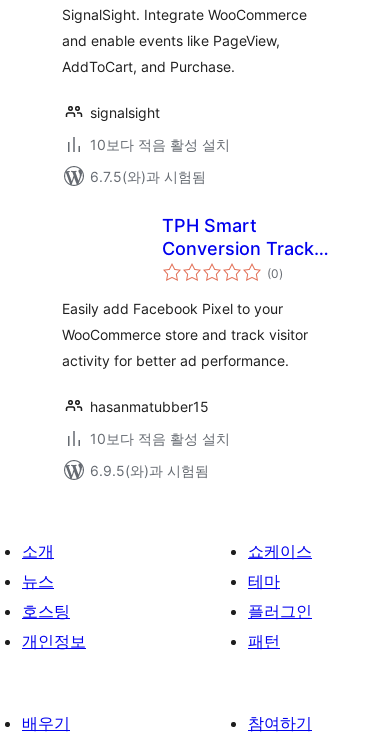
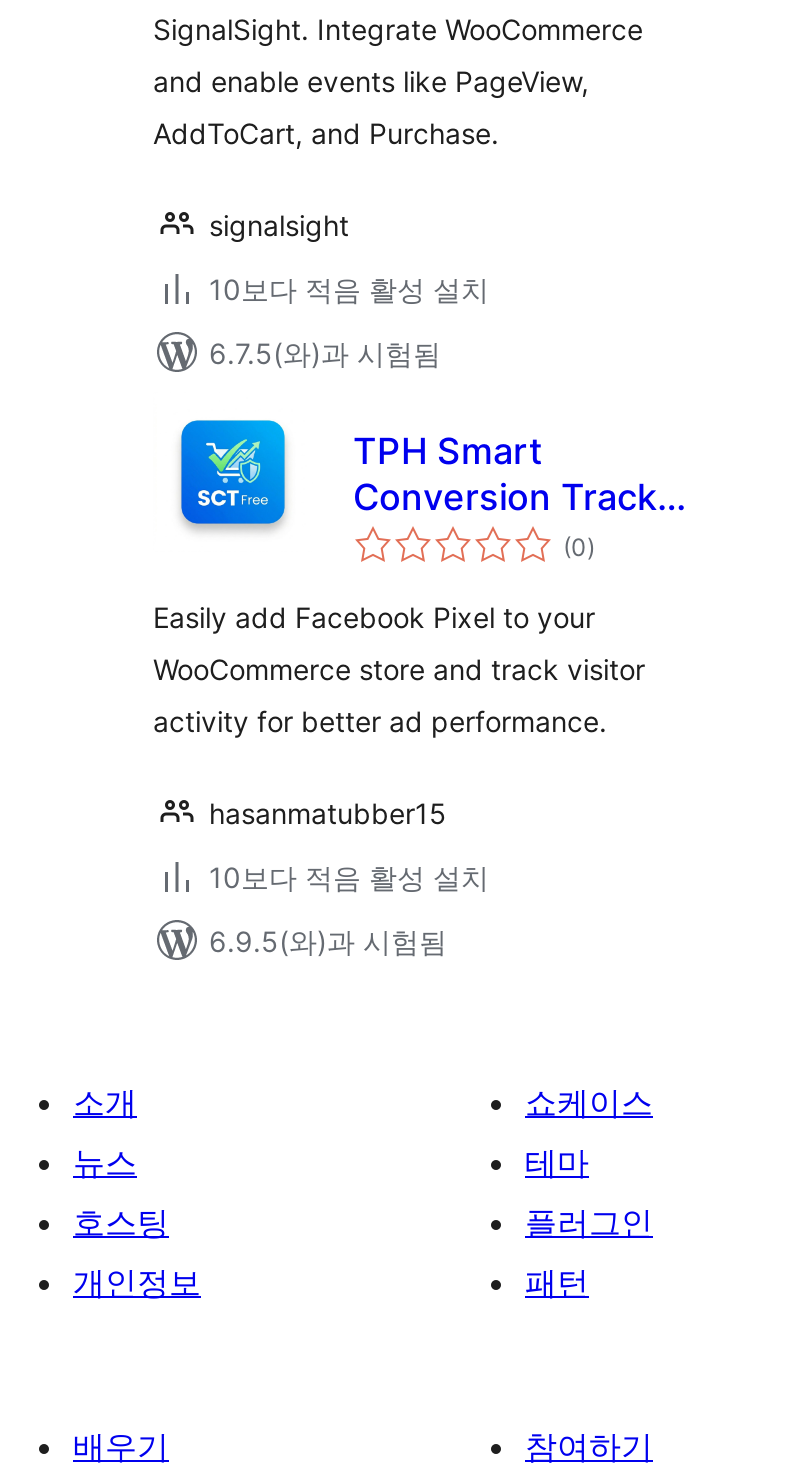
none -> [177,418,289,534] [image]

